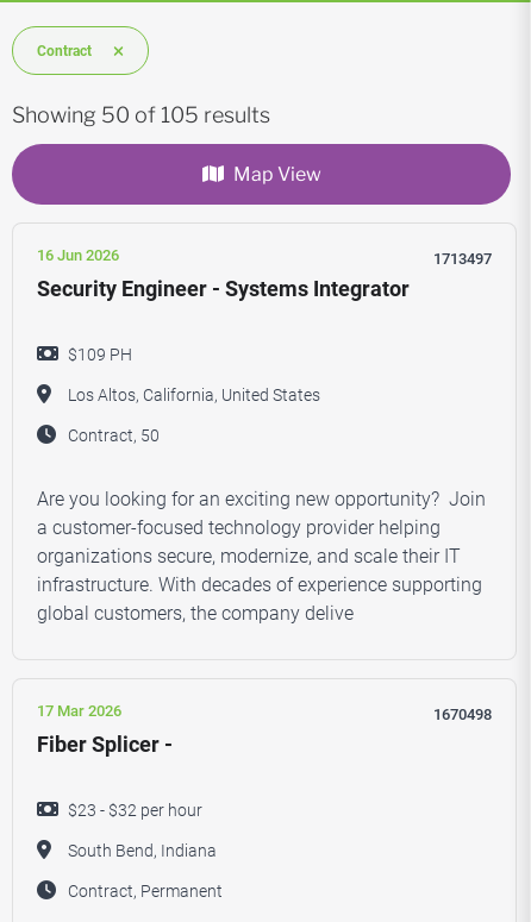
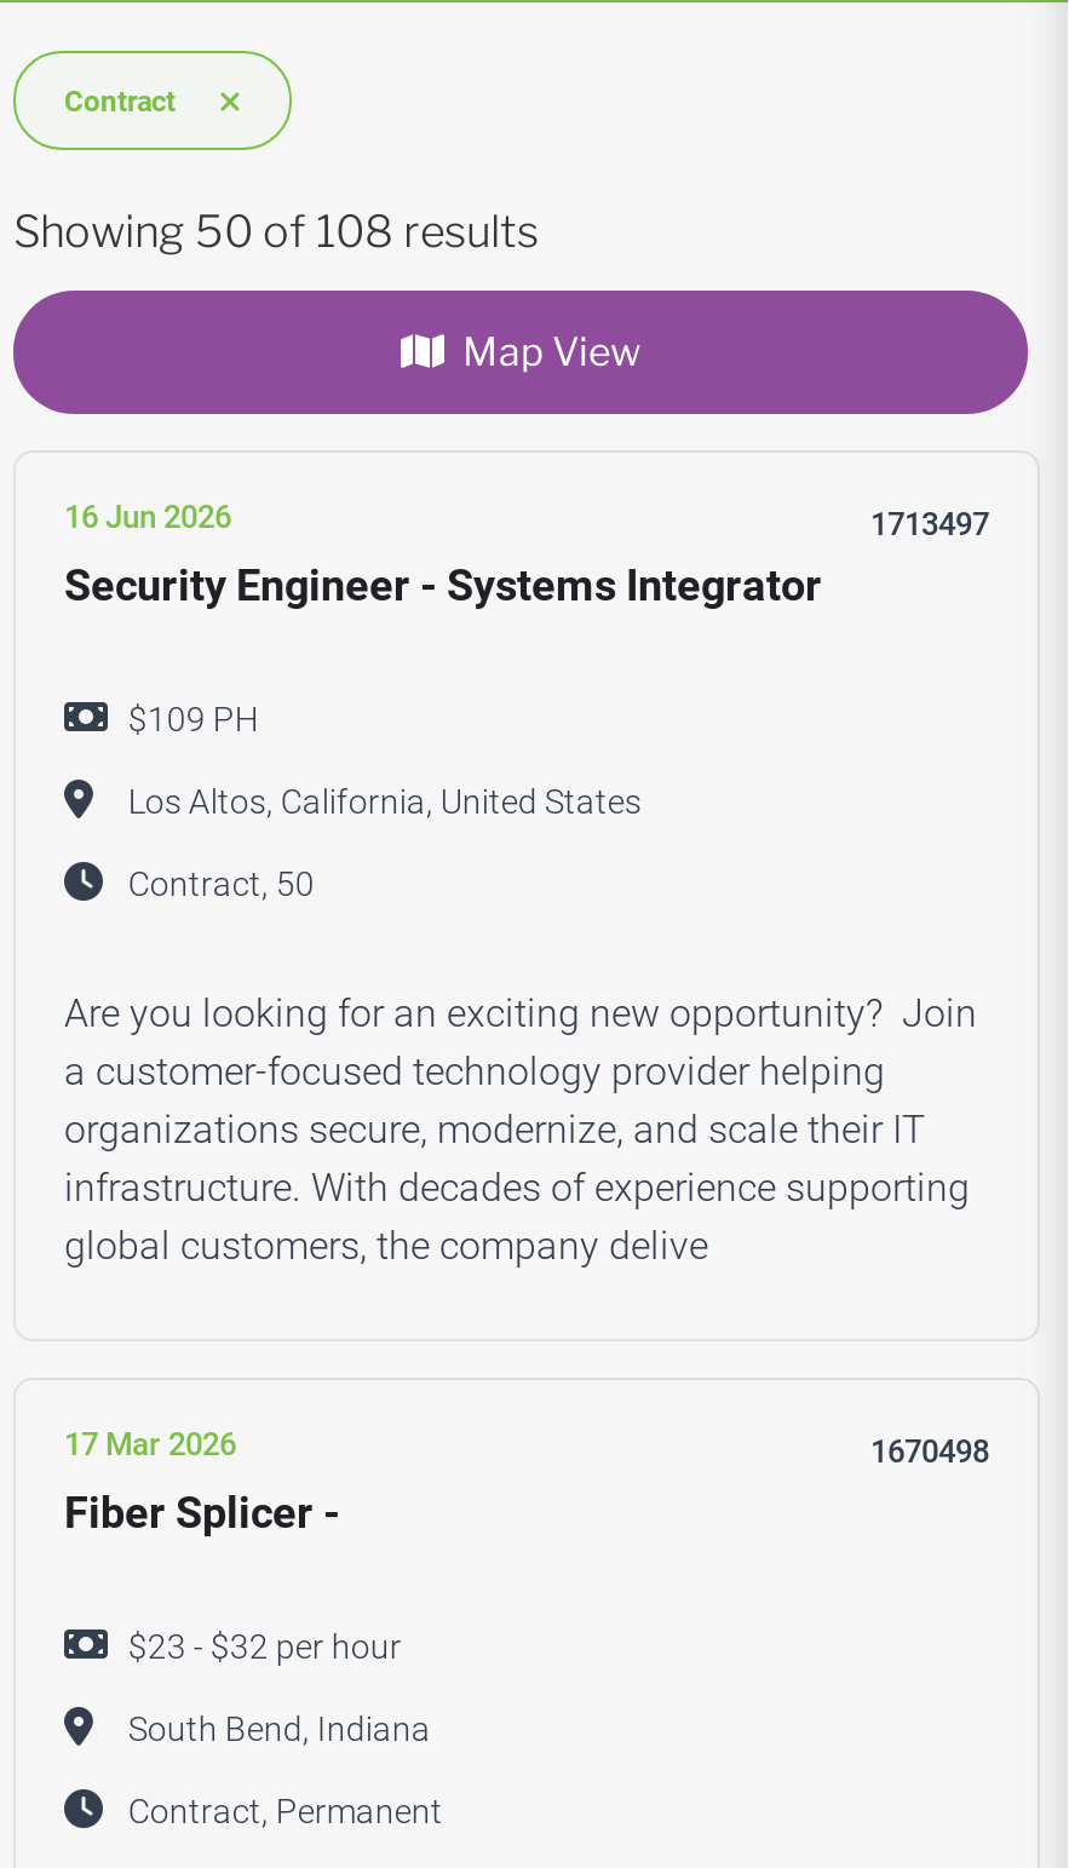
[12,102,270,127] Showing 50 of 105 results -> [13,206,539,257] Showing 50 of 108 results

